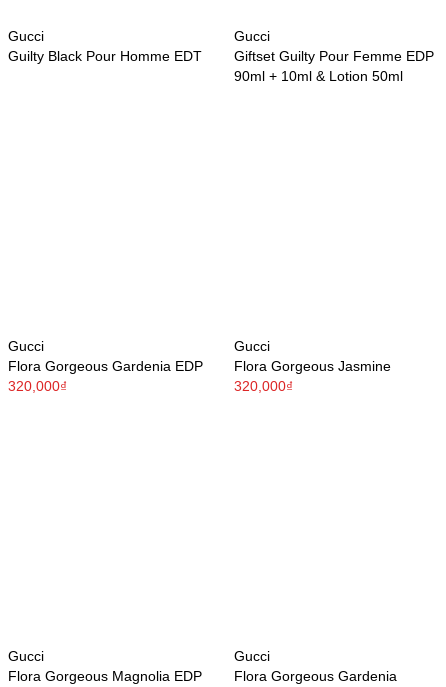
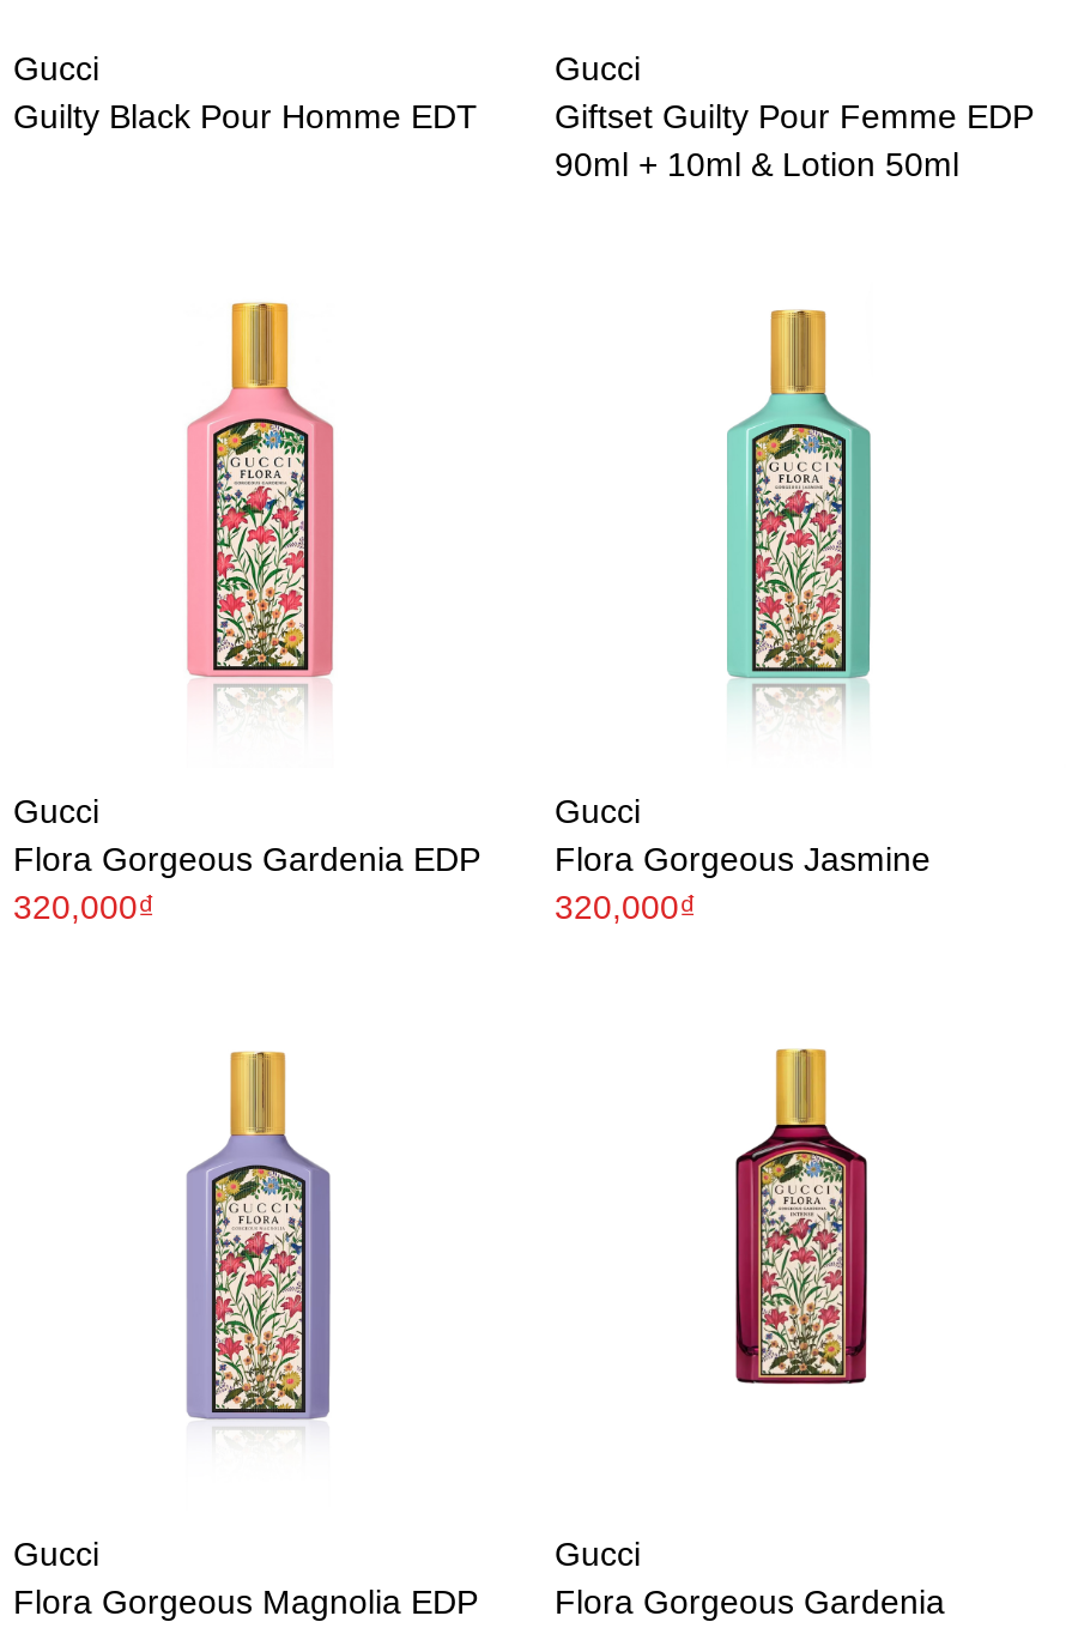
none -> [186,301,337,710] [image]
none -> [725,308,873,715] [image]
none -> [186,1048,332,1434] [image]
none -> [732,1046,871,1386] [image]

